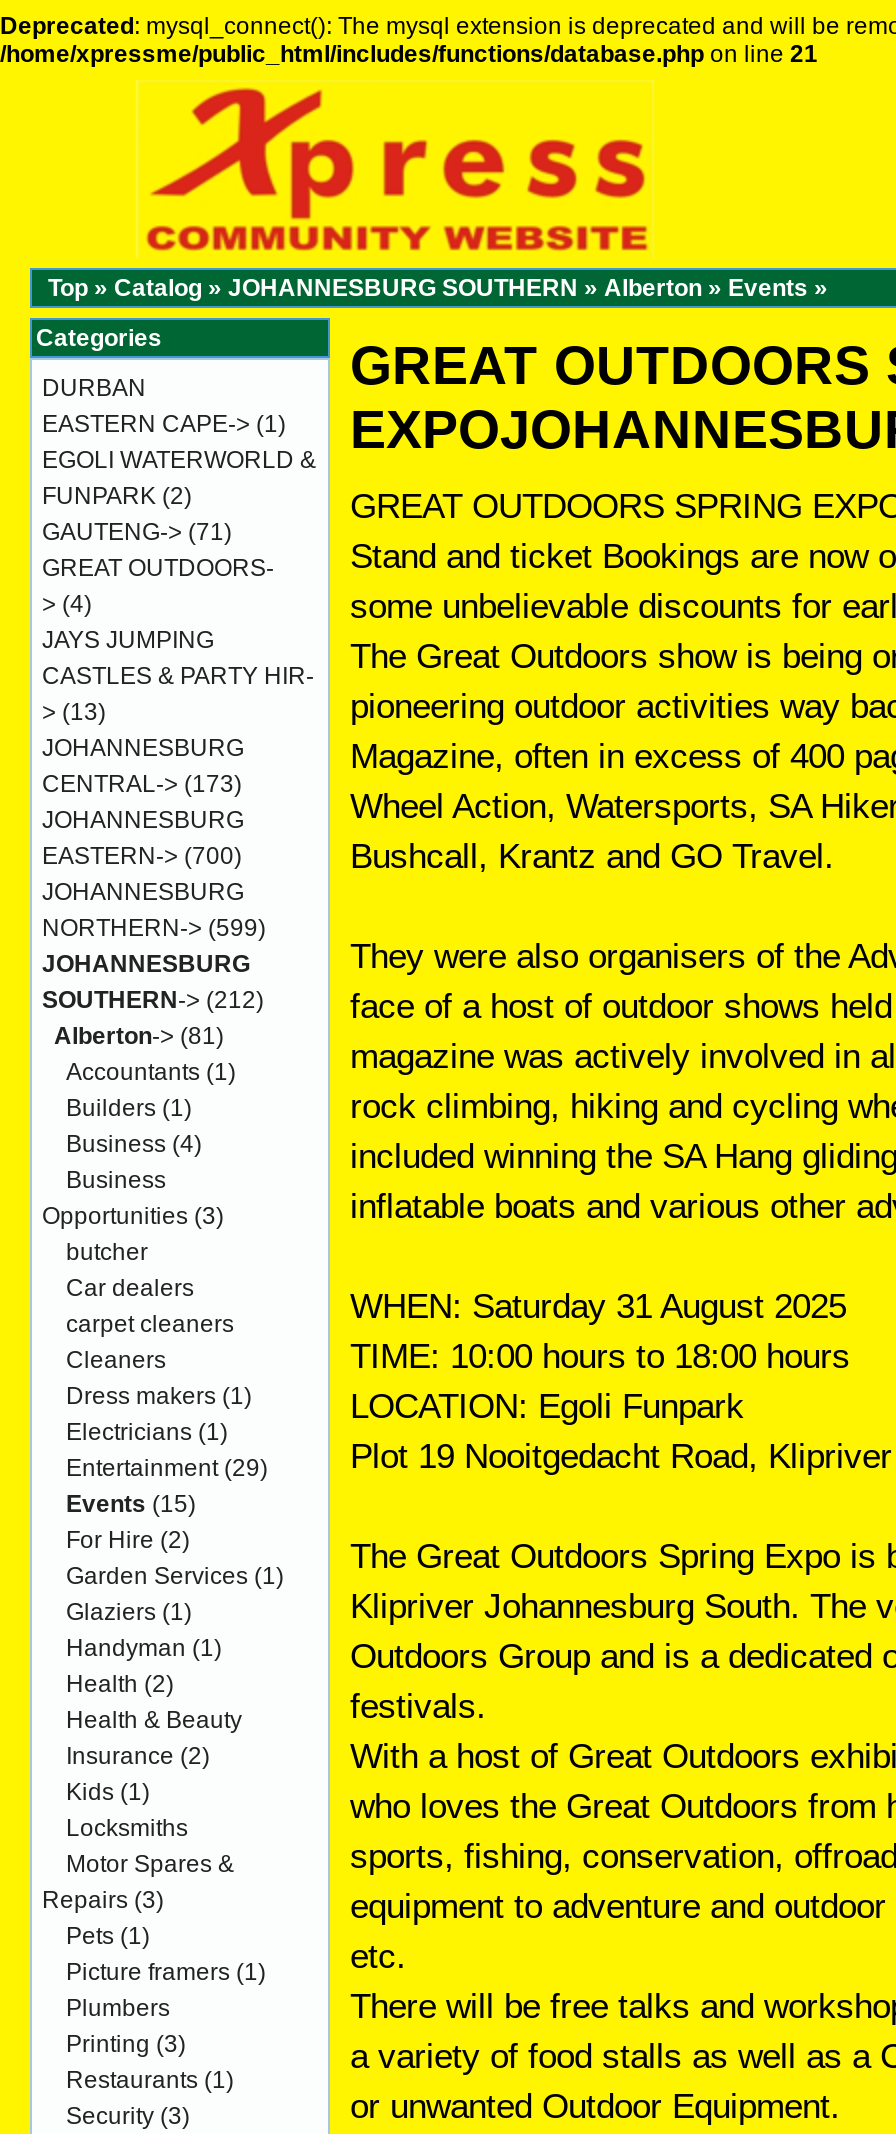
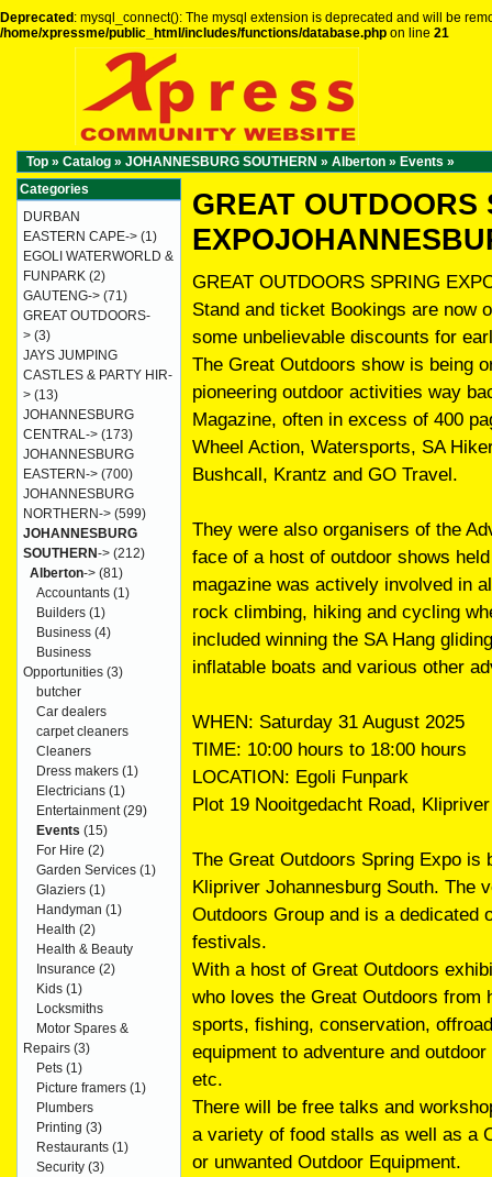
[42,590,92,618] > (4) -> [23,328,51,343] > (3)

